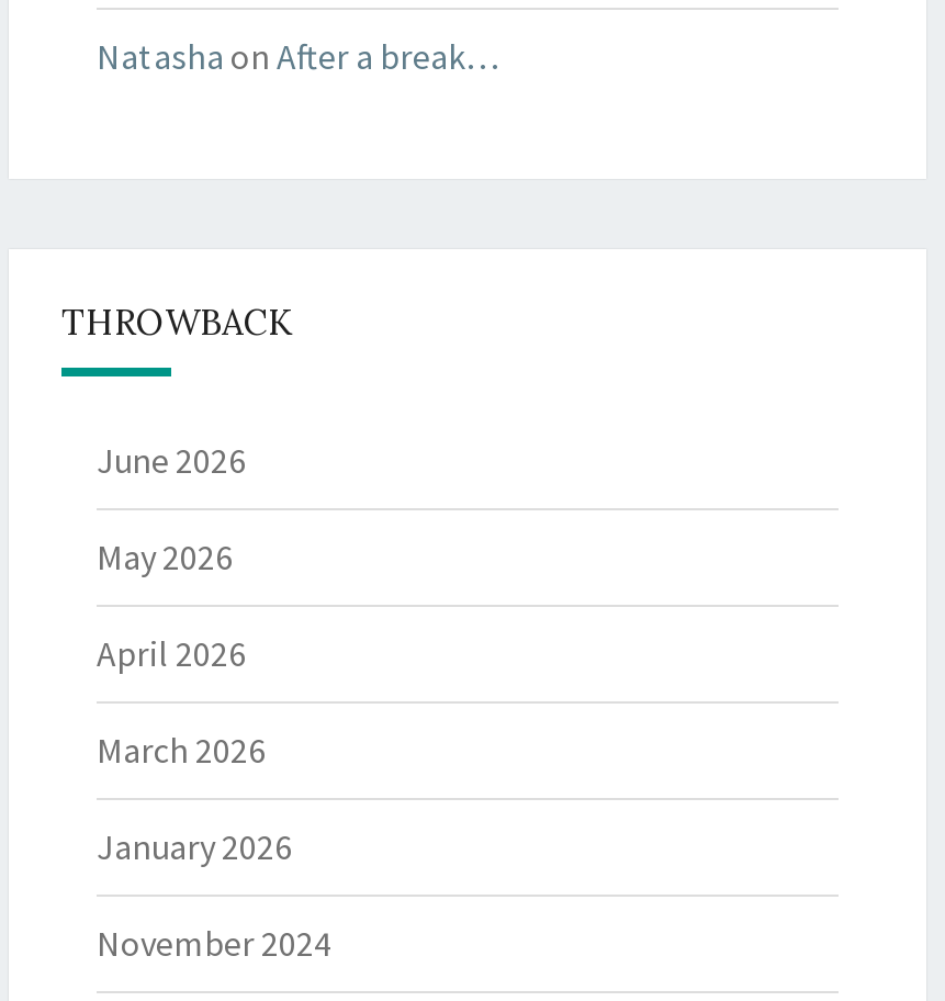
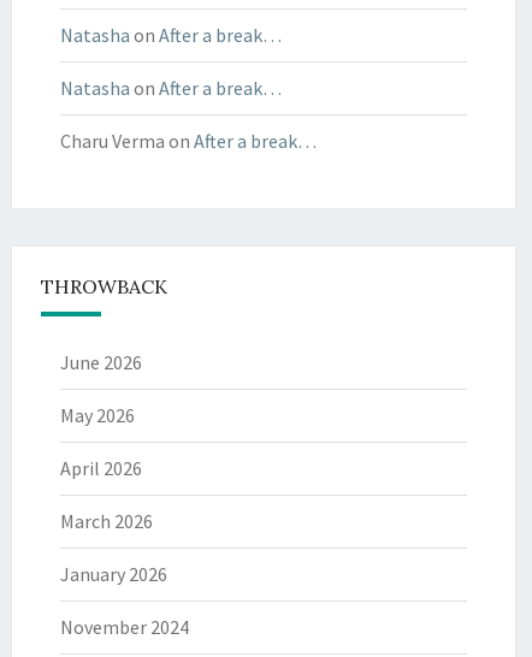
none -> [60,76,317,153] Natasha on After a break… | Charu Verma on After a break…

